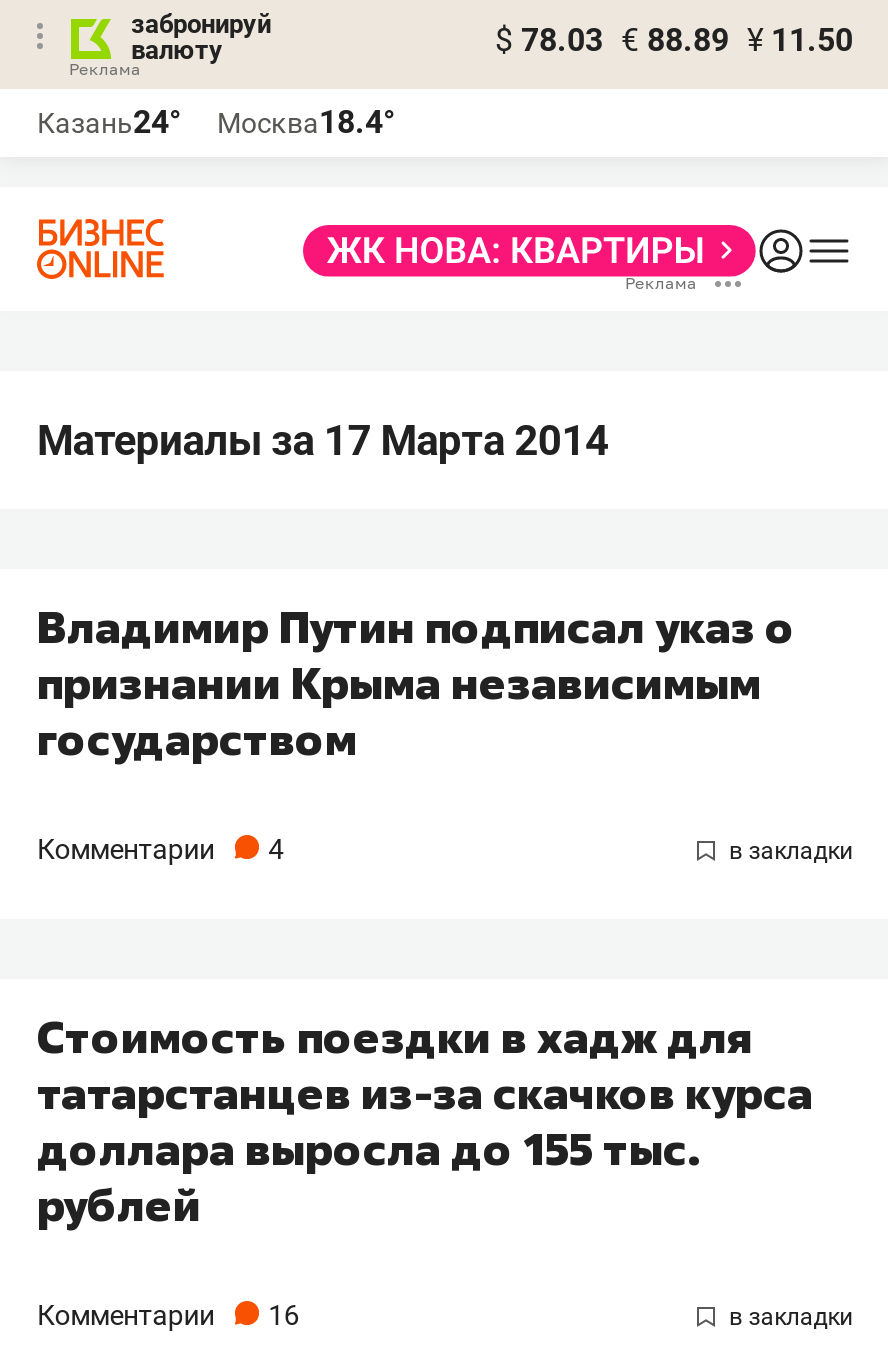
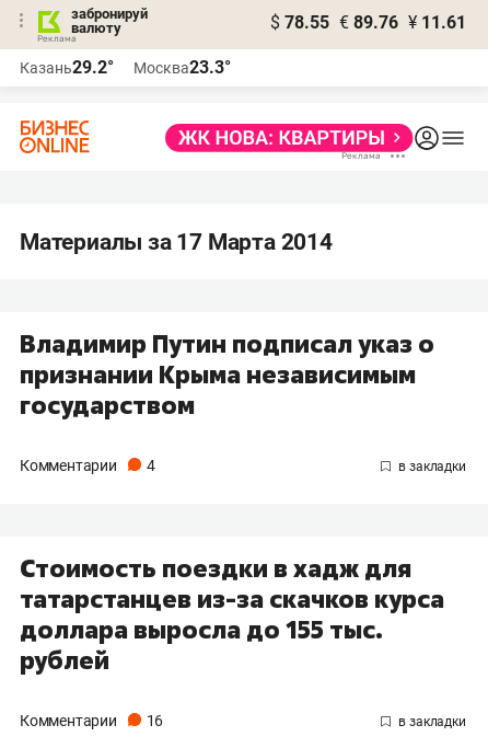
[495,21,853,59] $ 78.03 € 88.89 ¥ 11.50 -> [270,12,466,33] $ 78.55 € 89.76 ¥ 11.61
[37,103,181,141] Казань24° -> [20,57,114,78] Казань29.2°
[217,103,395,141] Москва18.4° -> [133,57,231,78] Москва23.3°

